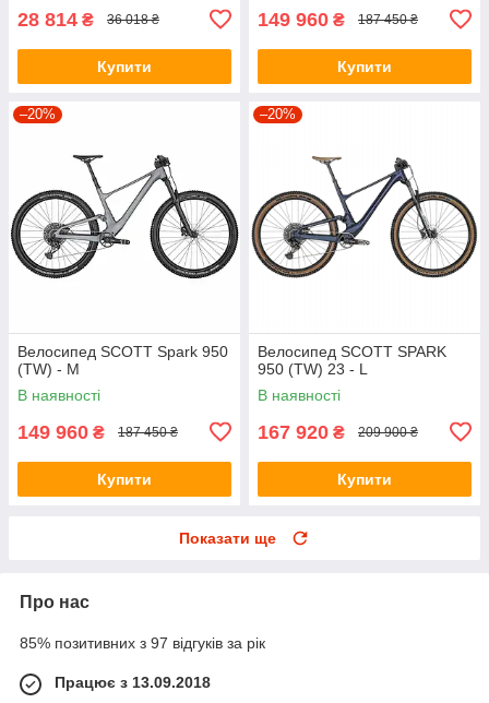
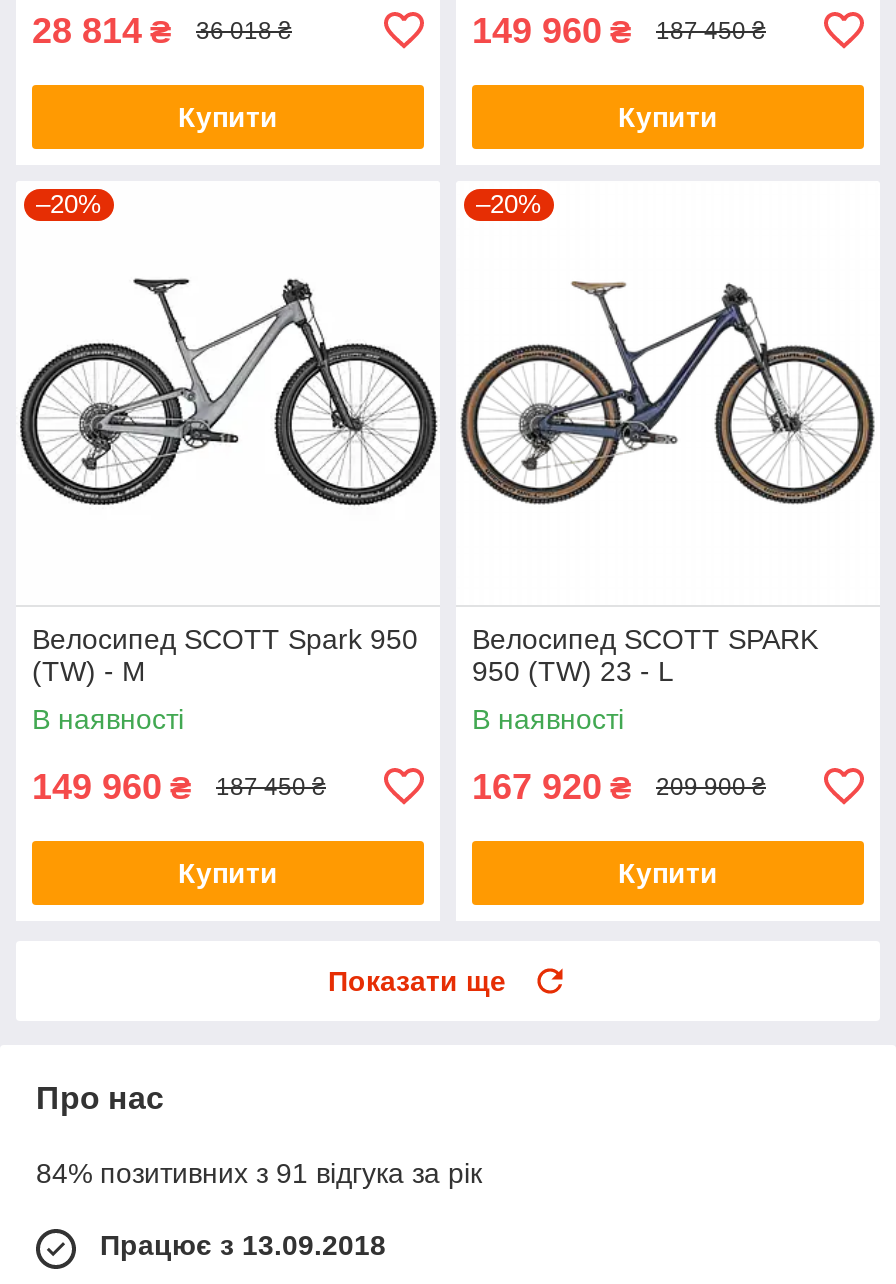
[20,634,265,651] 85% позитивних з 97 відгуків за рік -> [36,1157,482,1189] 84% позитивних з 91 відгука за рік

